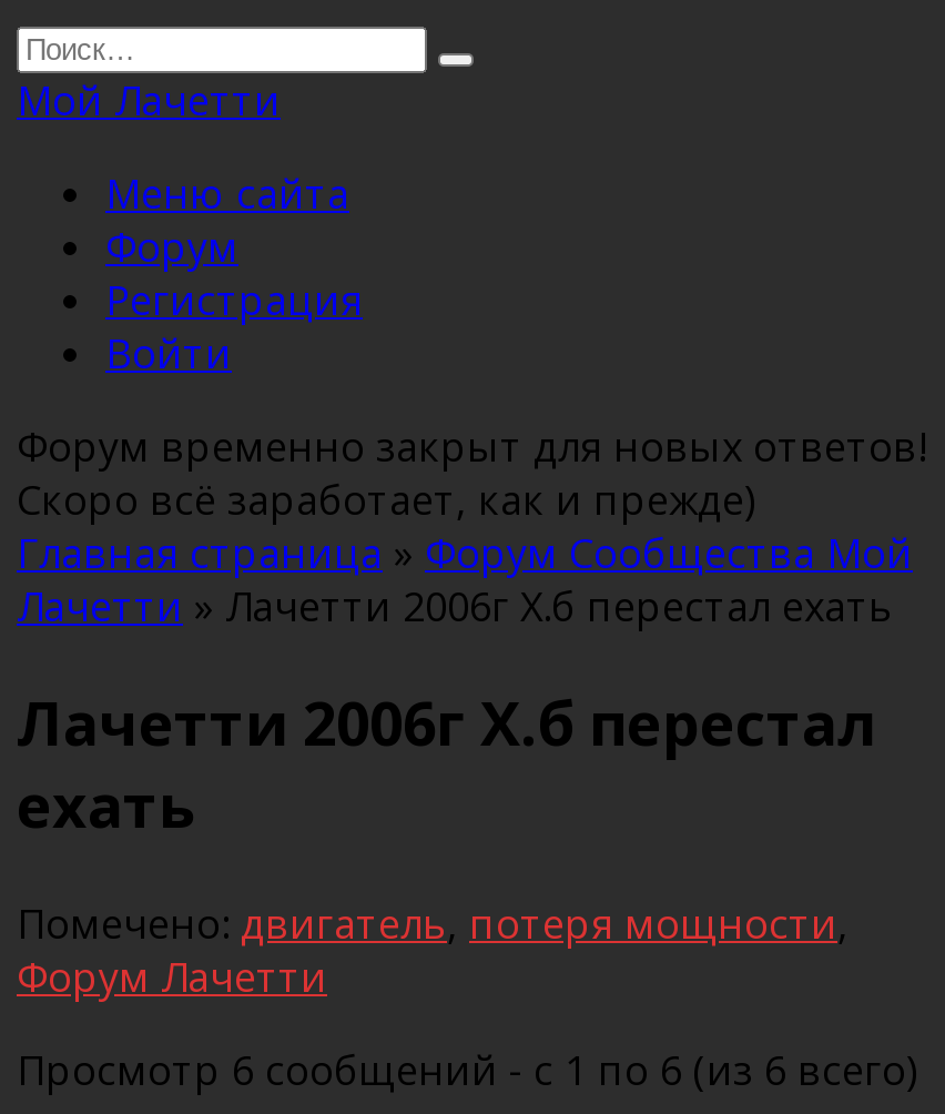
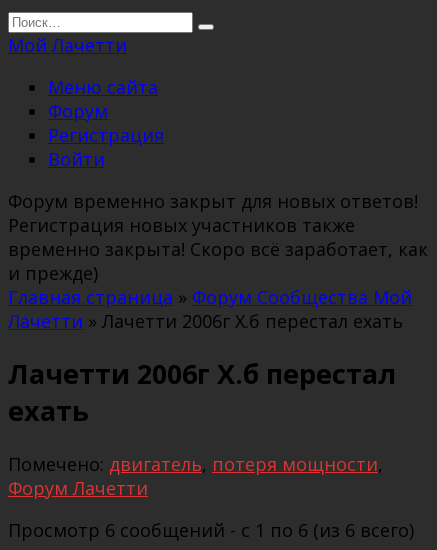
[17,473,755,526] Скоро всё заработает, как и прежде) -> [8,213,428,285] Регистрация новых участников также | временно закрыта! Скоро всё заработает, как | и прежде)

